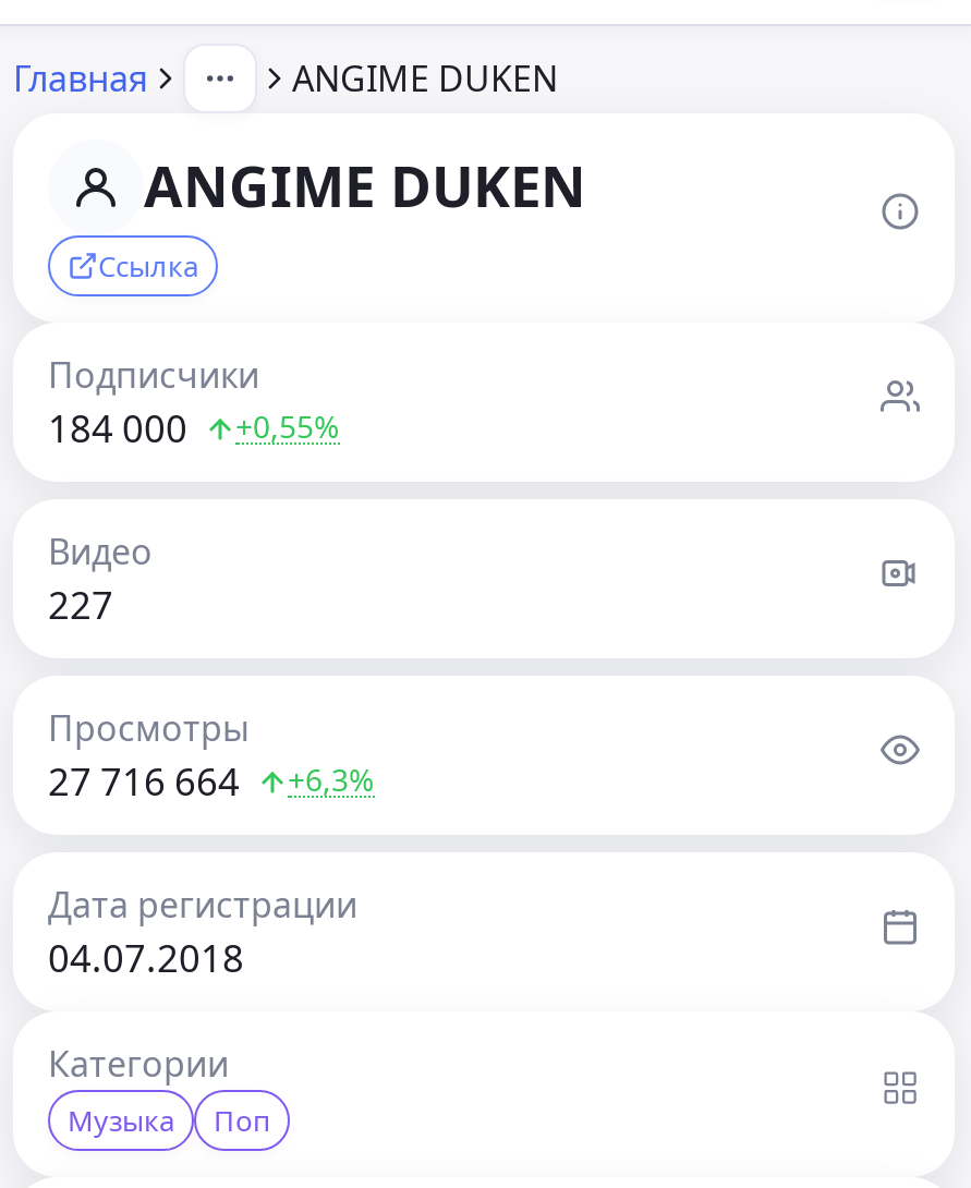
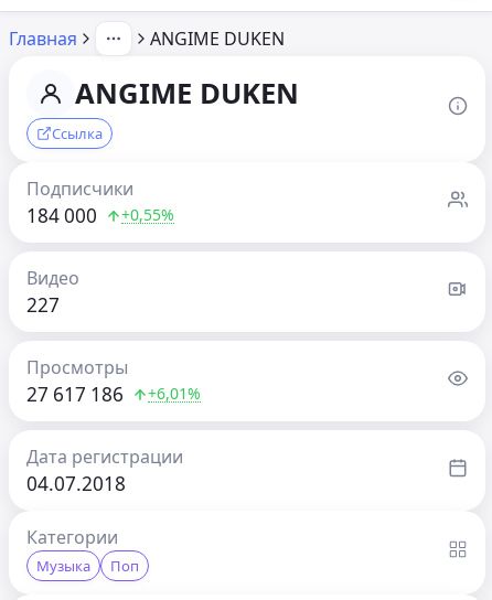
[48,756,240,807] 27 716 664 -> [26,382,124,407] 27 617 186
[288,759,375,800] +6,3% -> [148,383,201,404] +6,01%

